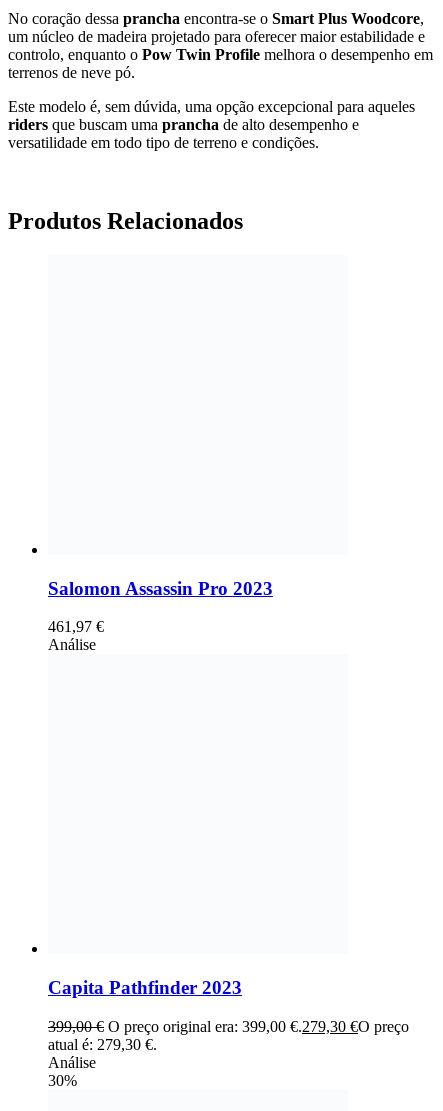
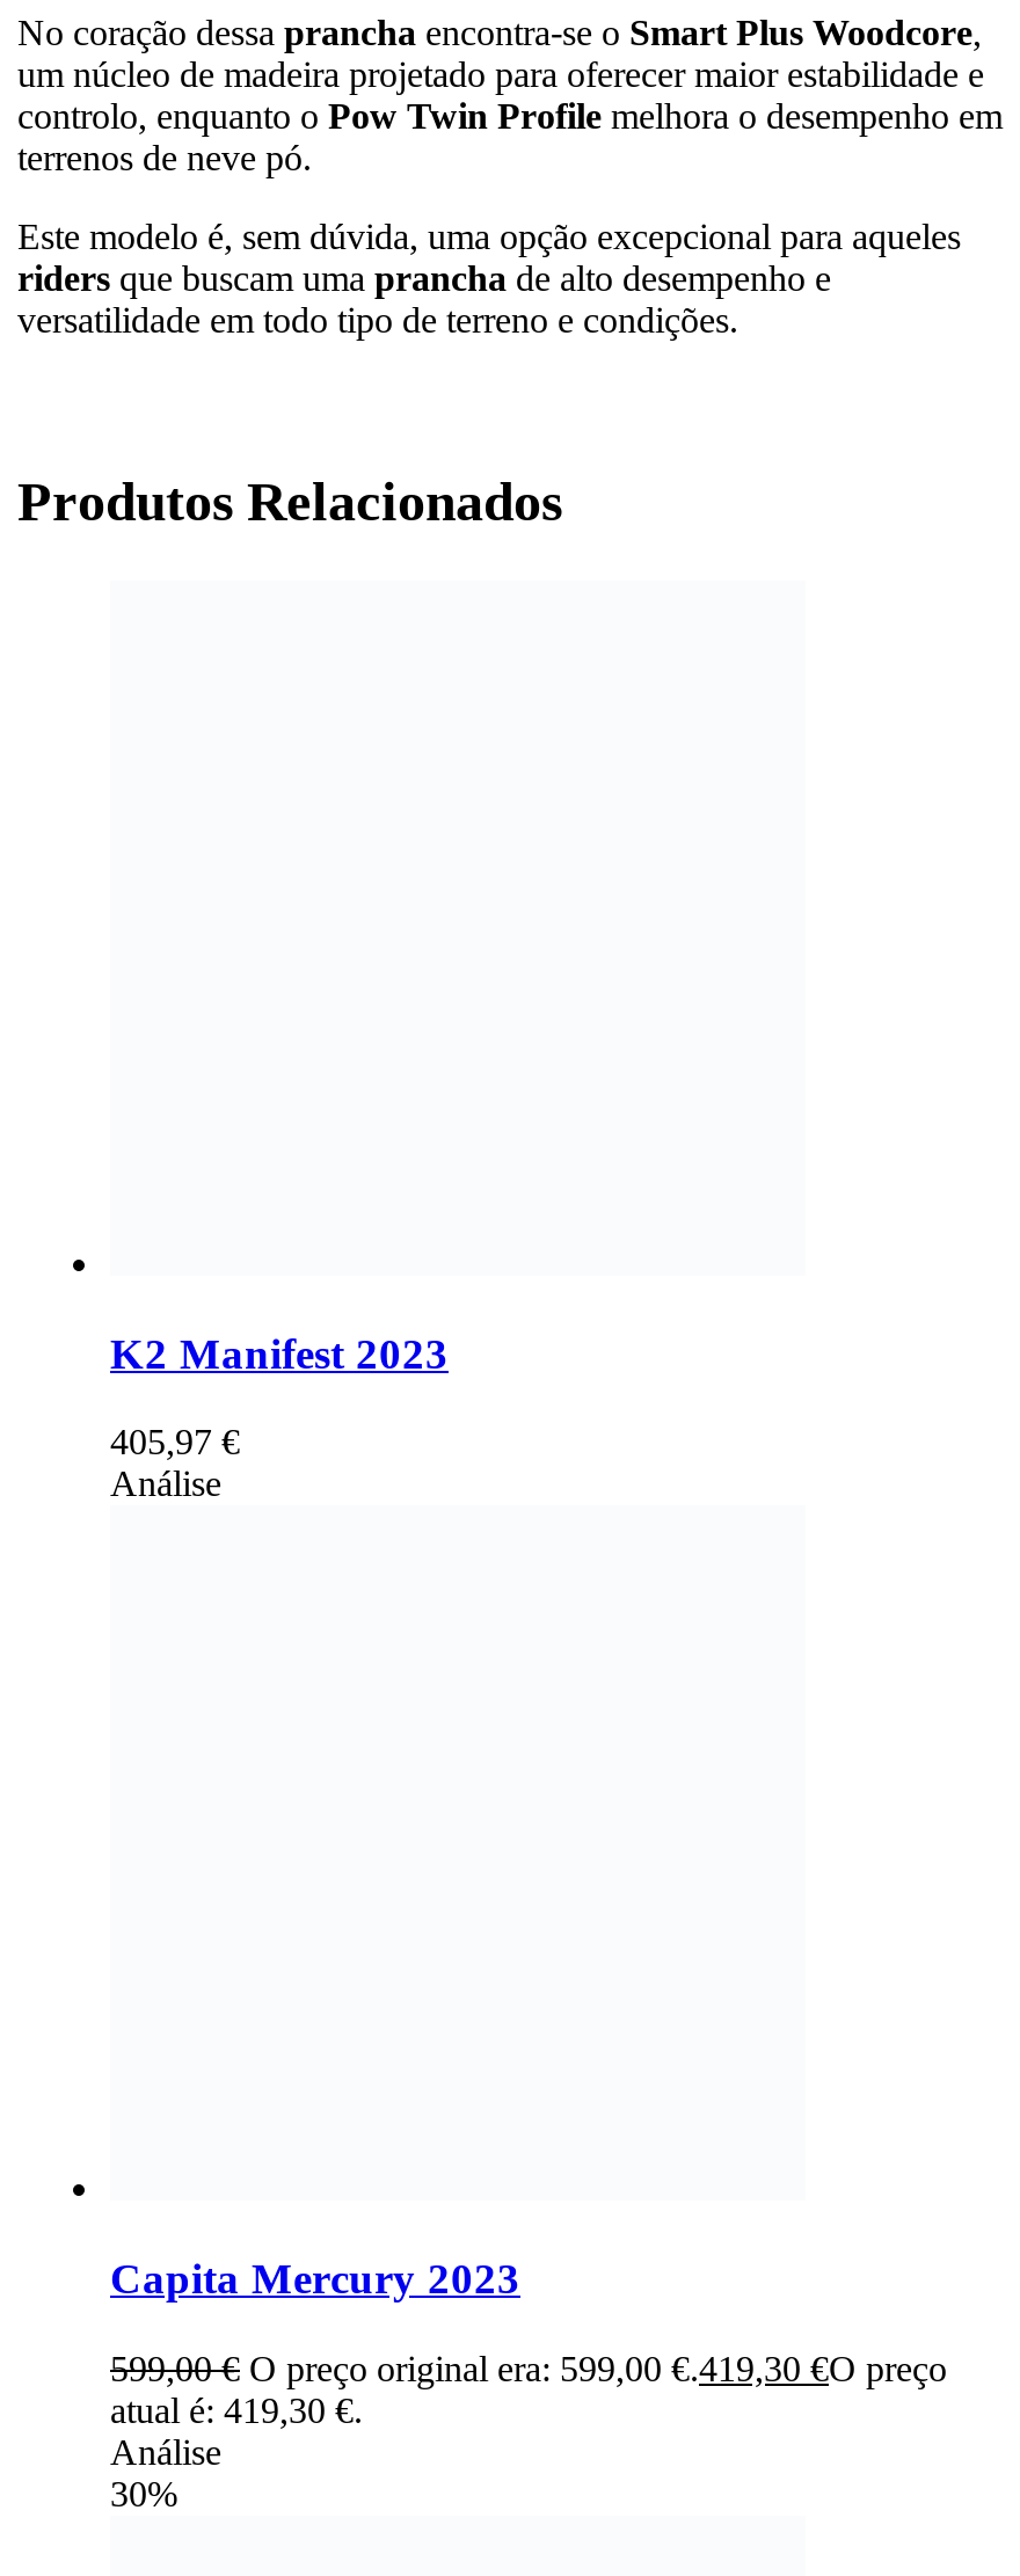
[48,577,273,598] Salomon Assassin Pro 2023 -> [110,1328,449,1377] K2 Manifest 2023
[48,618,104,635] 461,97 € -> [110,1422,240,1462] 405,97 €
[48,977,242,998] Capita Pathfinder 2023 -> [110,2254,520,2303] Capita Mercury 2023
[48,1018,409,1035] 399,00€ O preço original era: 399,00 €.279,30 €O preço -> [110,2348,947,2388] 599,00€ O preço original era: 599,00 €.419,30 €O preço
[48,1036,157,1053] atual é: 279,30 €. -> [110,2390,363,2429] atual é: 419,30 €.

